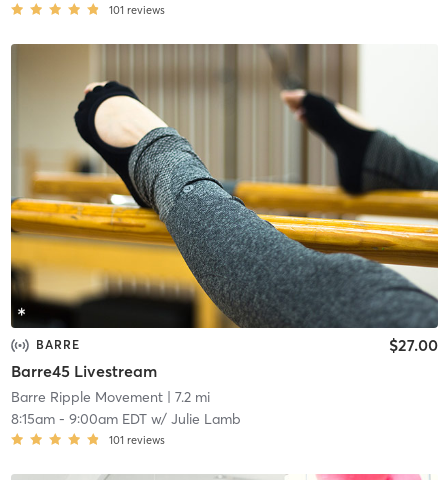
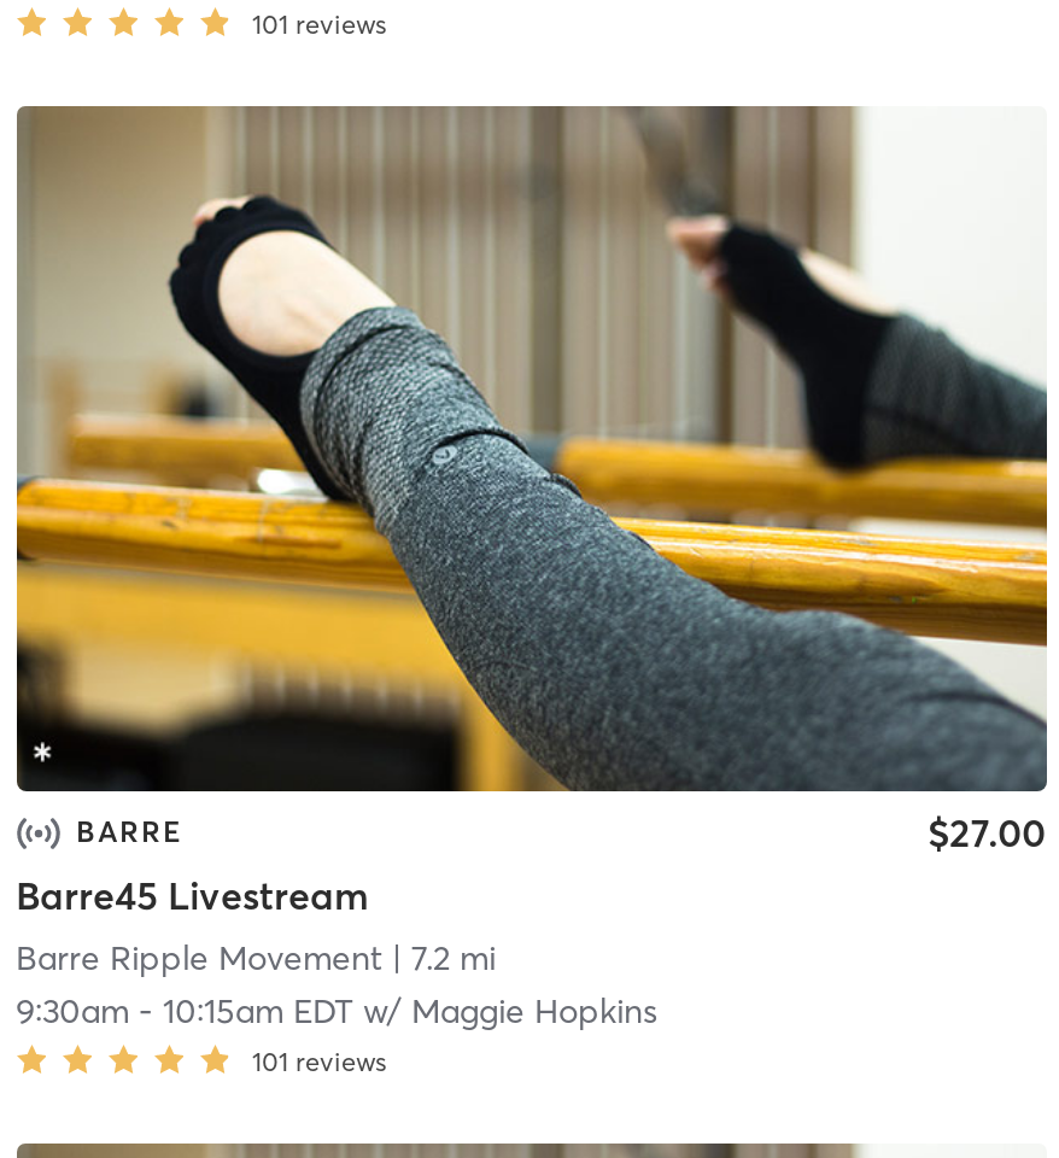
[10,410,240,428] 8:15am - 9:00am EDT w/ Julie Lamb -> [16,989,657,1032] 9:30am - 10:15am EDT w/ Maggie Hopkins

